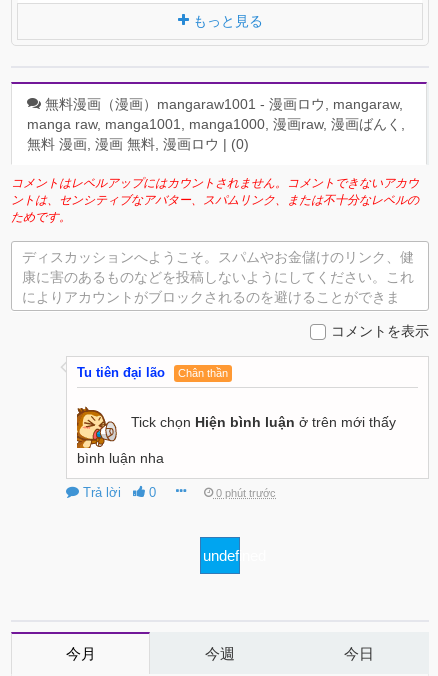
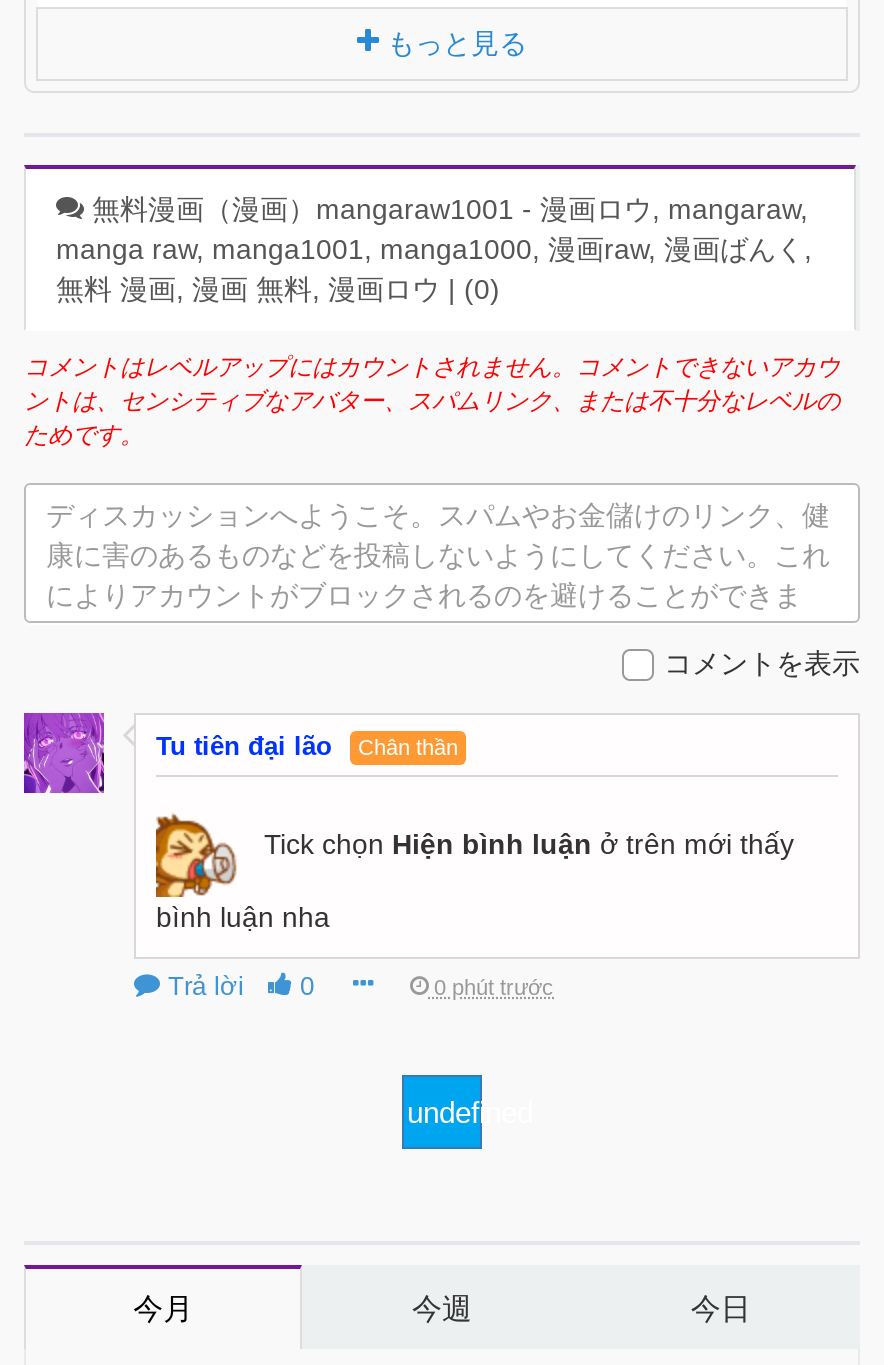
none -> [22,711,106,795] [image]

